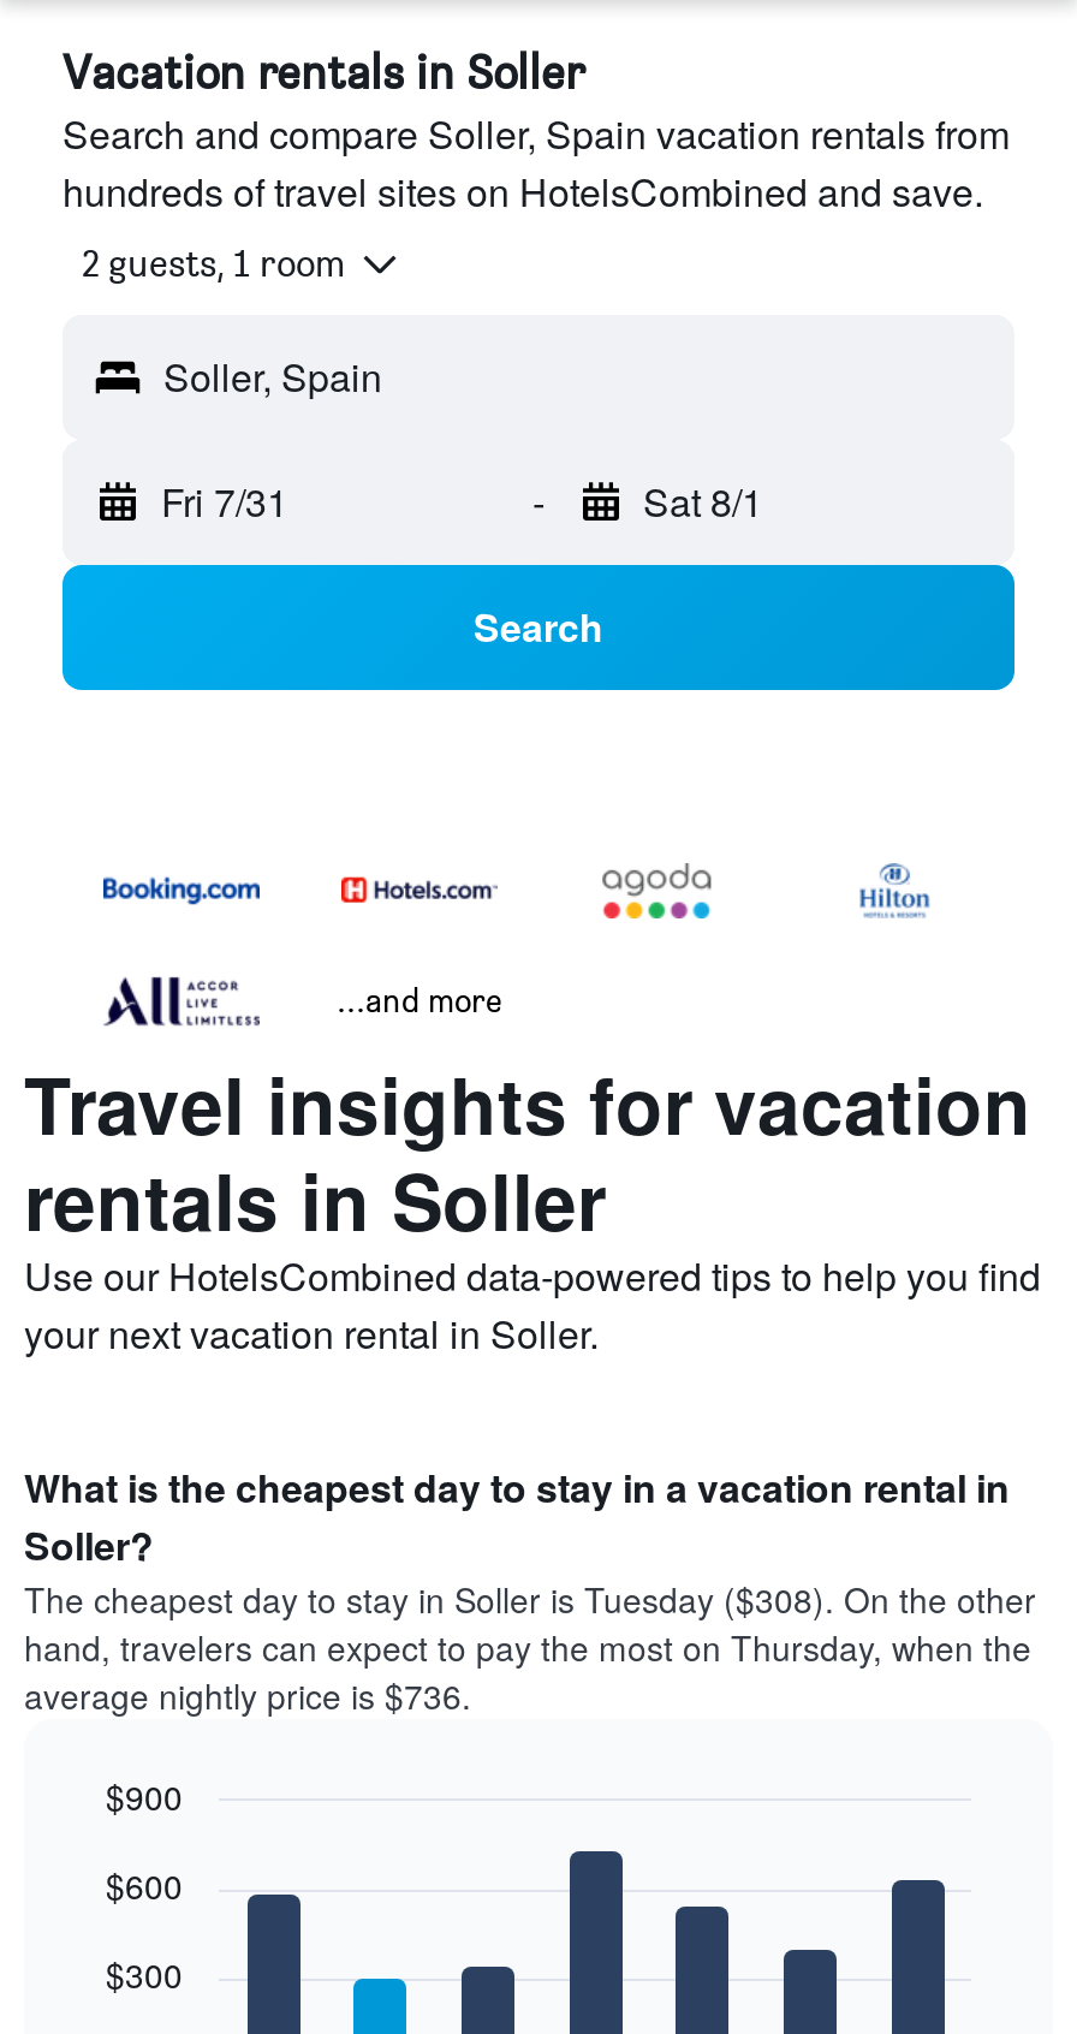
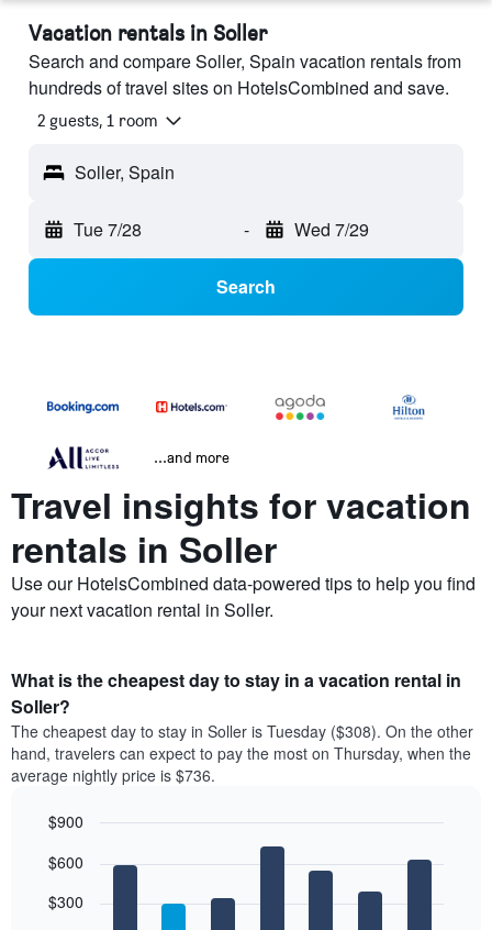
[161,474,288,529] Fri 7/31 -> [74,217,142,242] Tue 7/28
[643,474,763,529] Sat 8/1 -> [294,217,368,242] Wed 7/29

